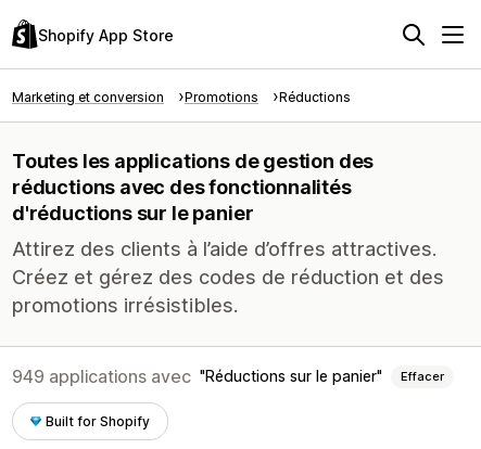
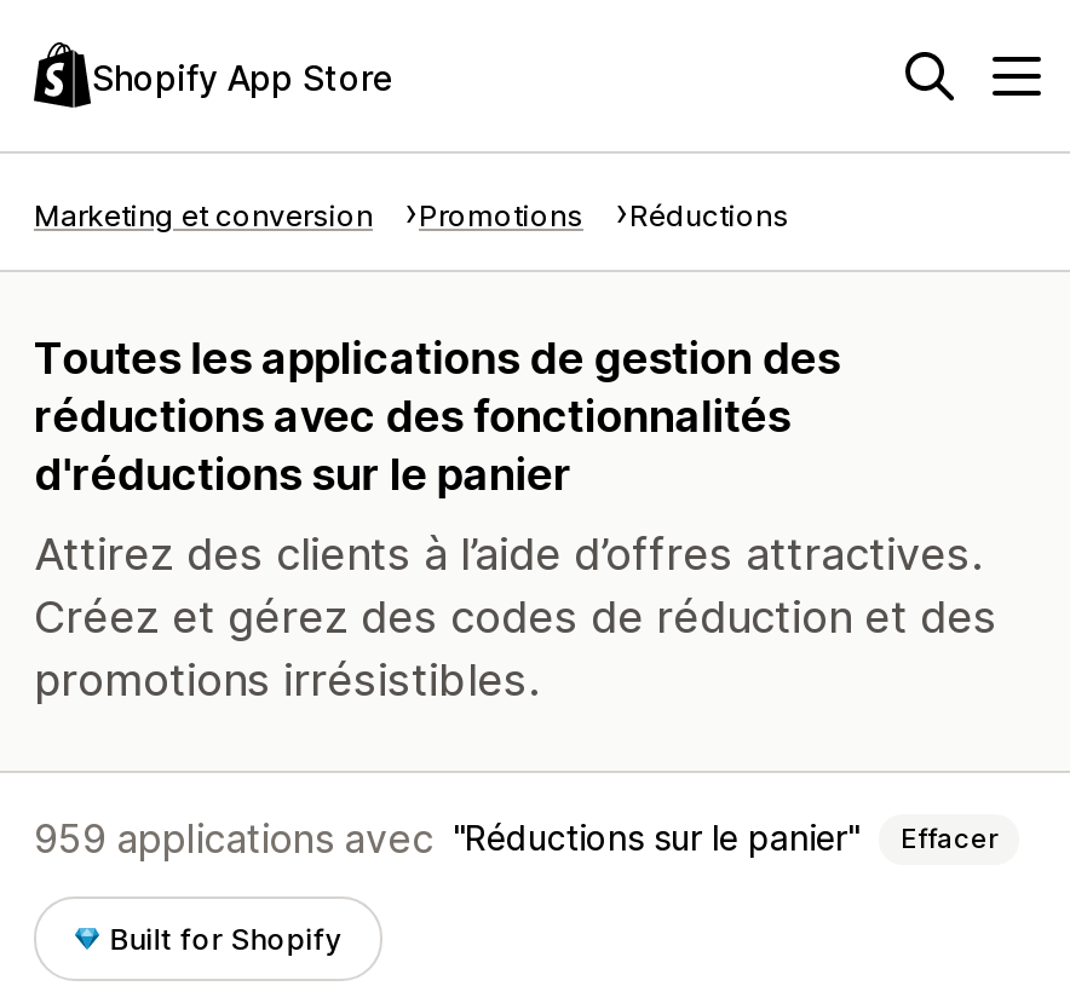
[12,365,191,387] 949 applications avec -> [34,814,433,863] 959 applications avec

